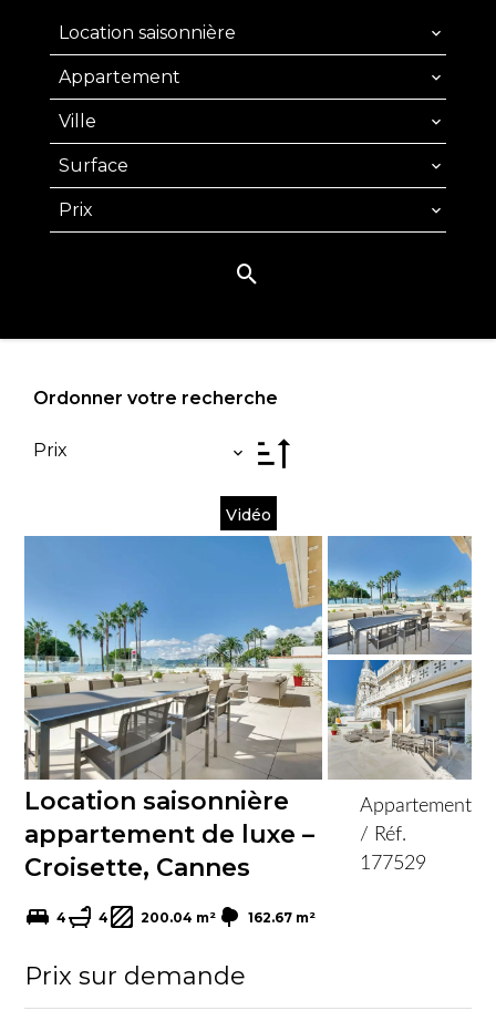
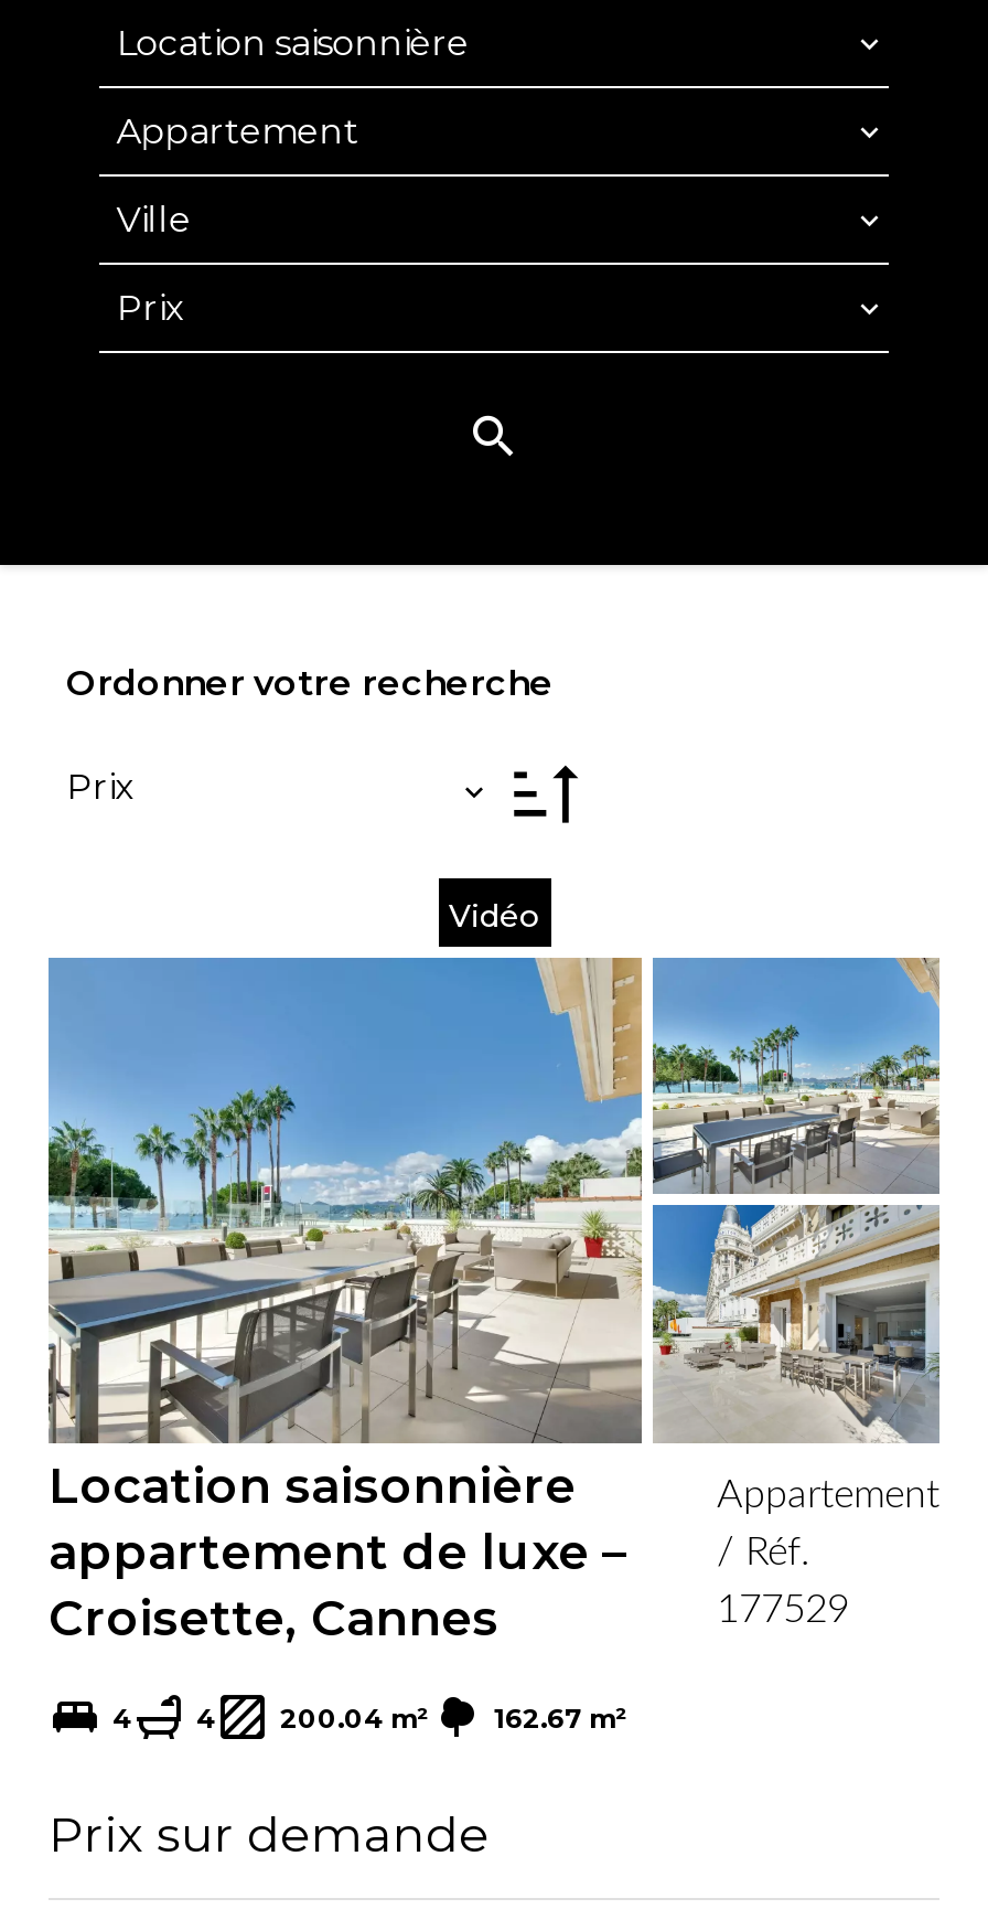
[58,155,128,176] Surface -> none

